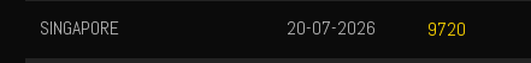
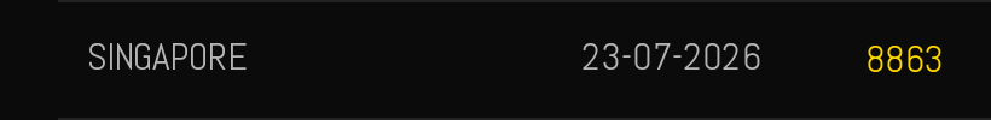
[286,17,375,41] 20-07-2026 -> [582,35,761,83] 23-07-2026
[428,18,466,41] 9720 -> [866,36,943,84] 8863

